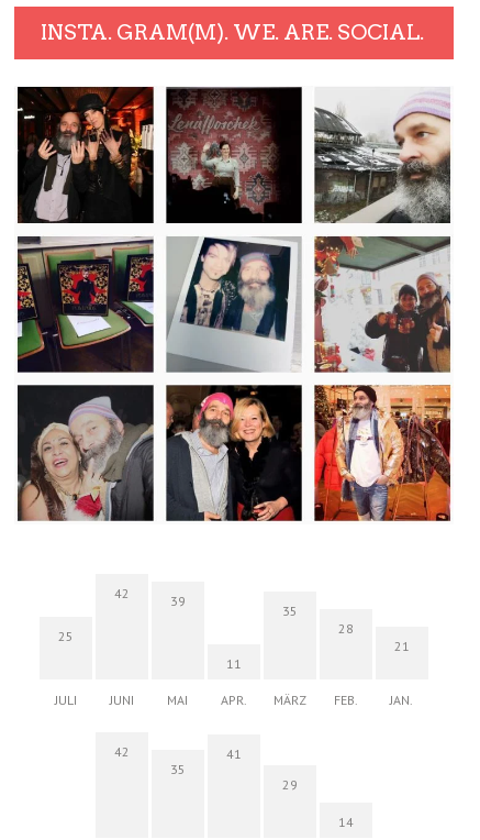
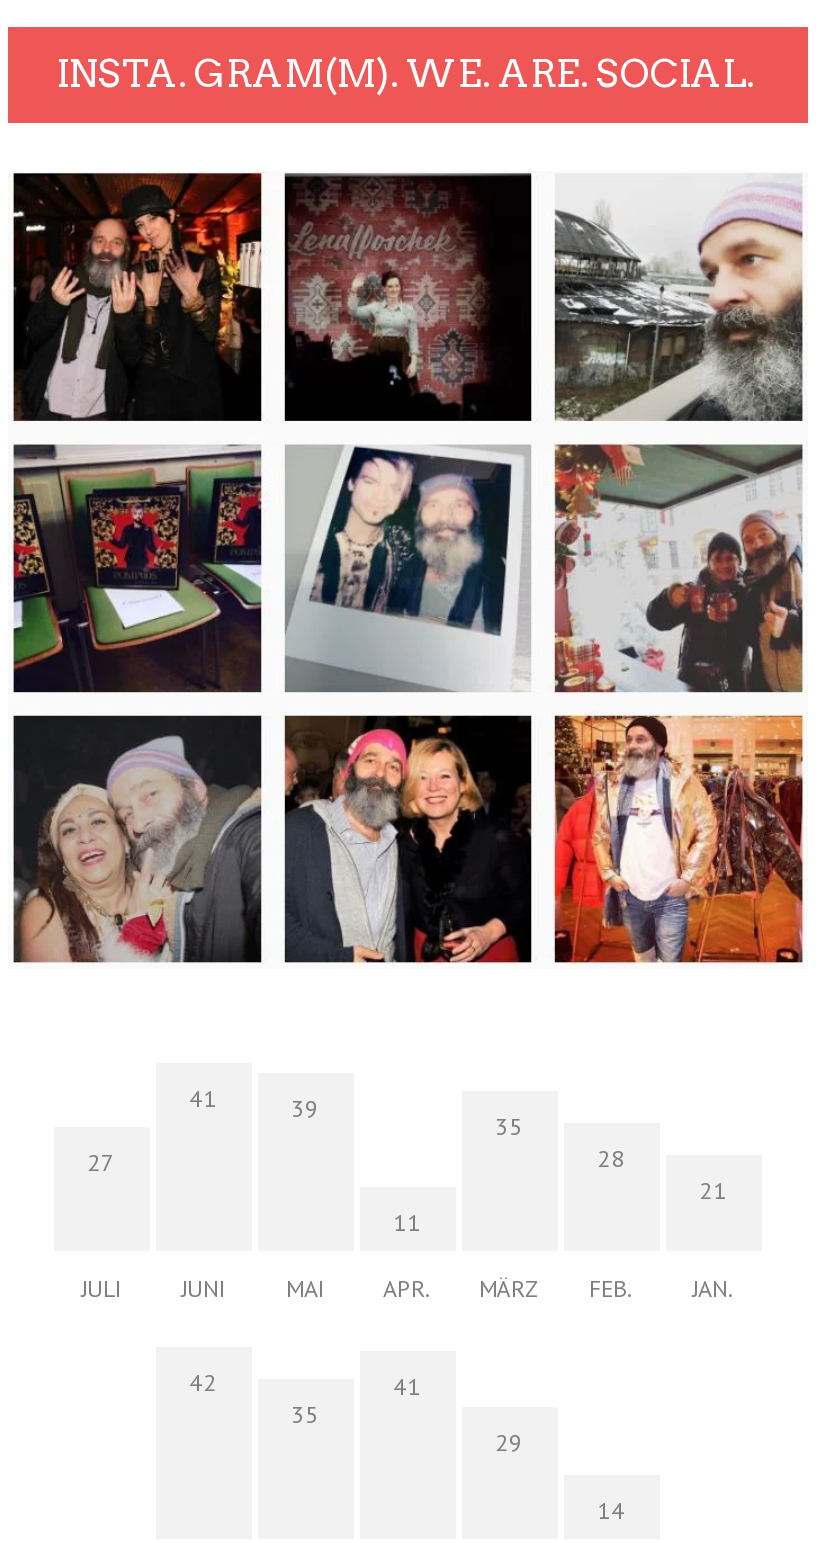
[114,585,129,602] 42 -> [189,1084,217,1114] 41
[58,628,73,644] 25 -> [87,1148,115,1178] 27

